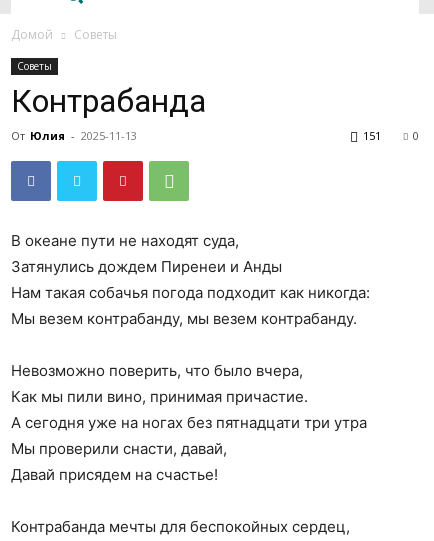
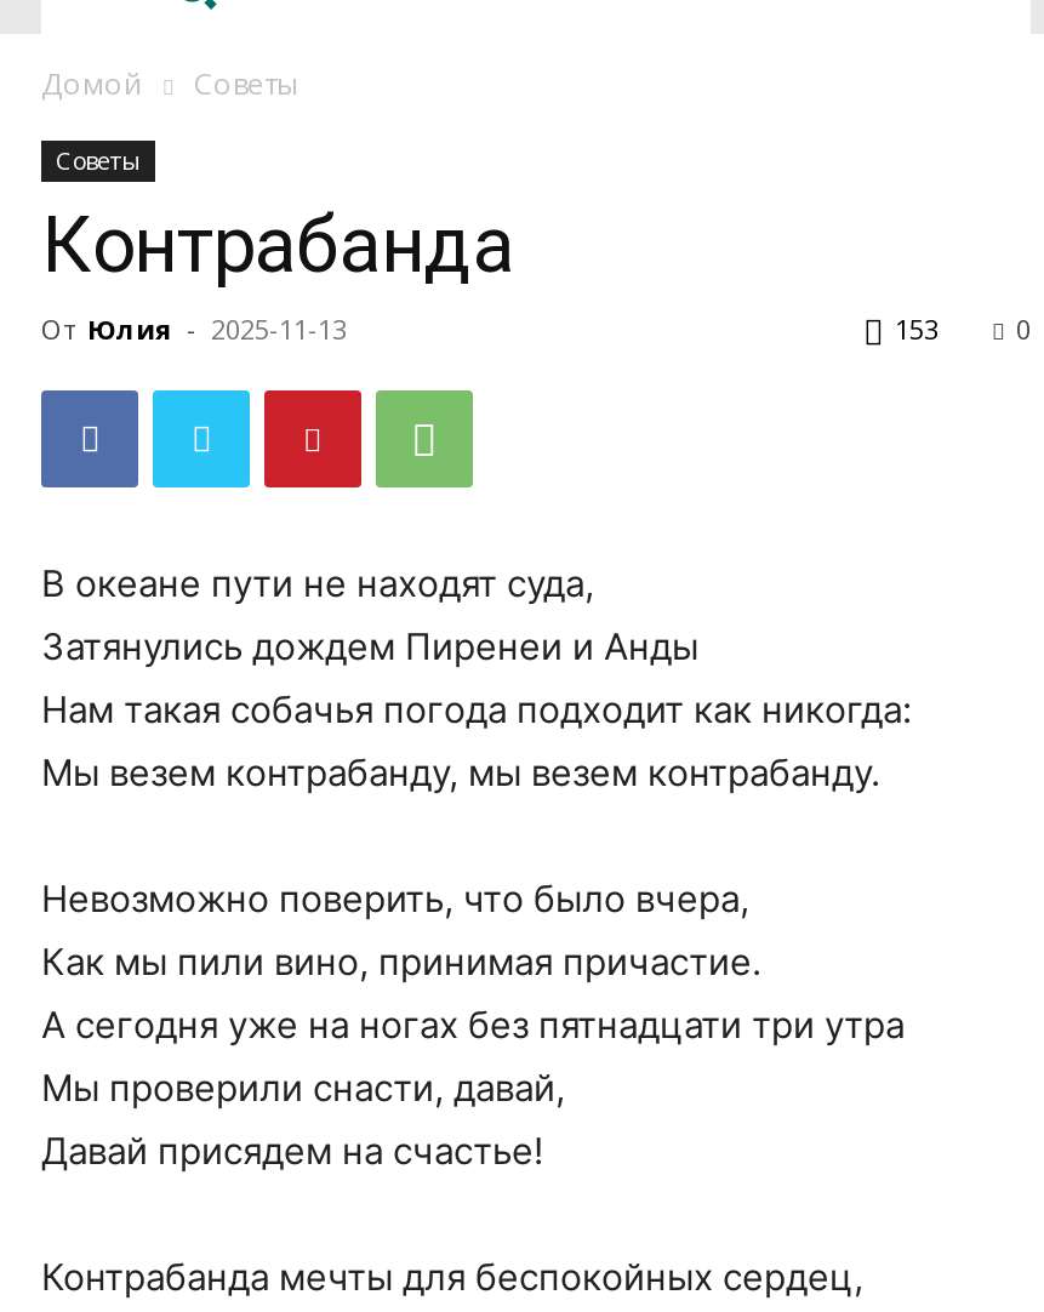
[363,128,381,143] 151 -> [895,310,939,347] 153

